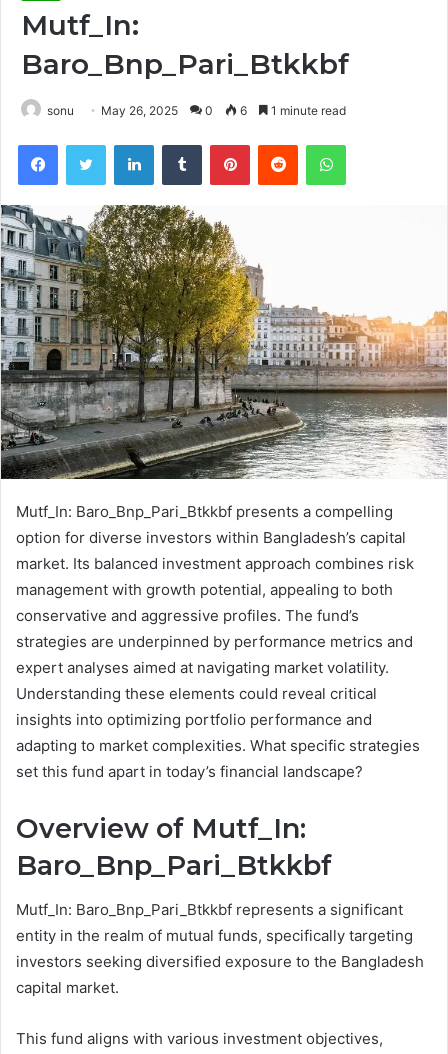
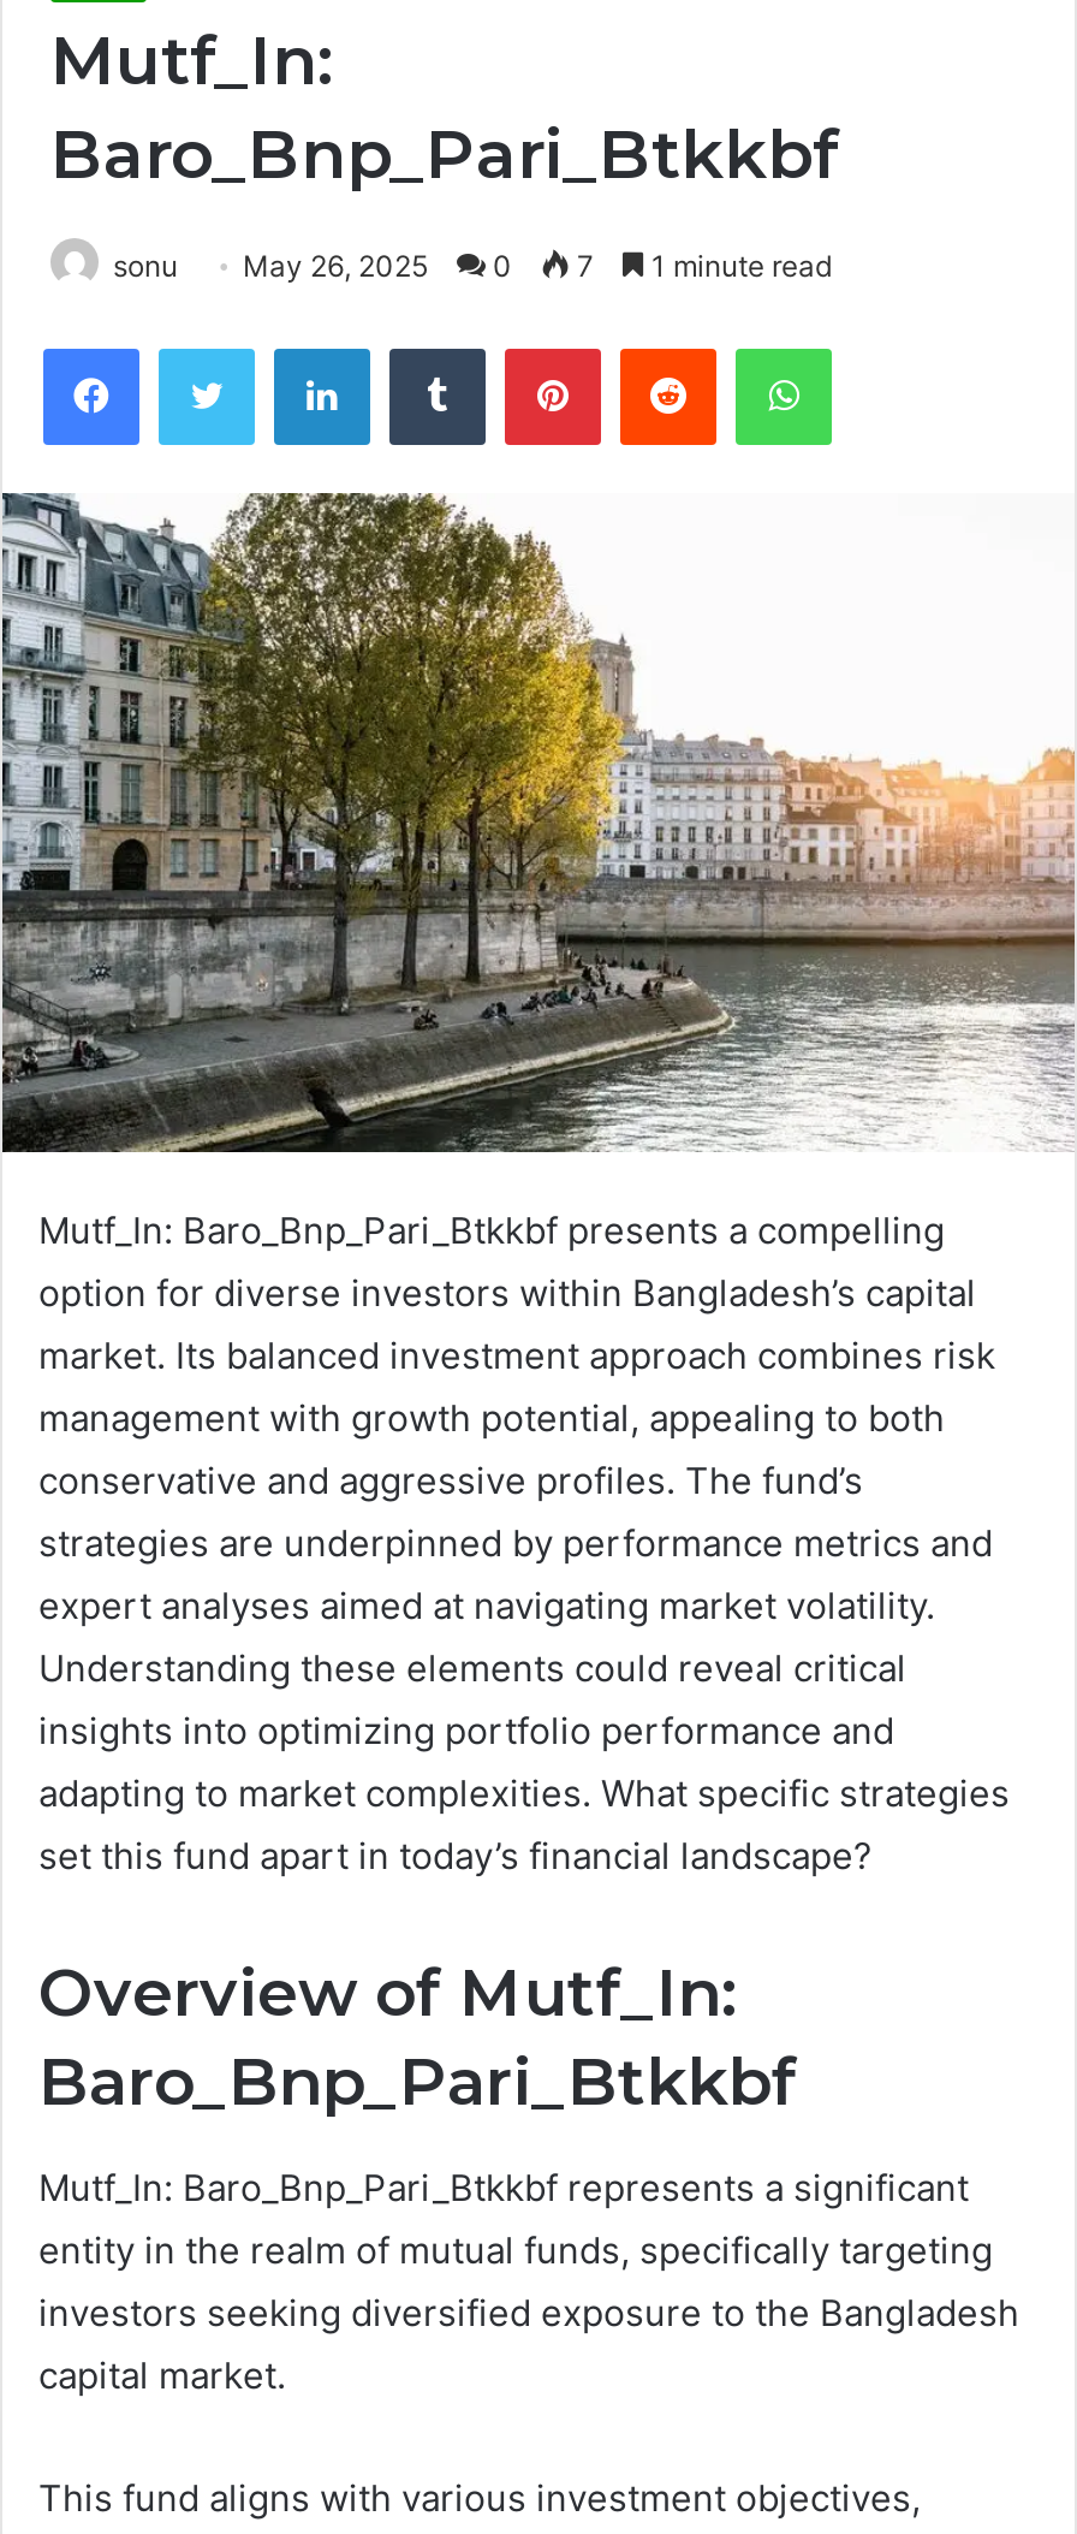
[47,103,346,118] sonu May 26, 2025 0 6 1 minute read -> [113,248,832,284] sonu May 26, 2025 0 7 1 minute read

